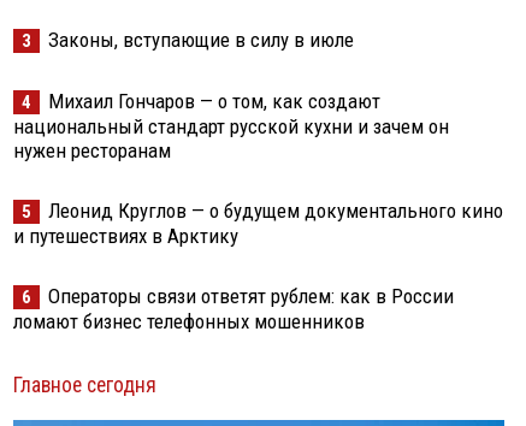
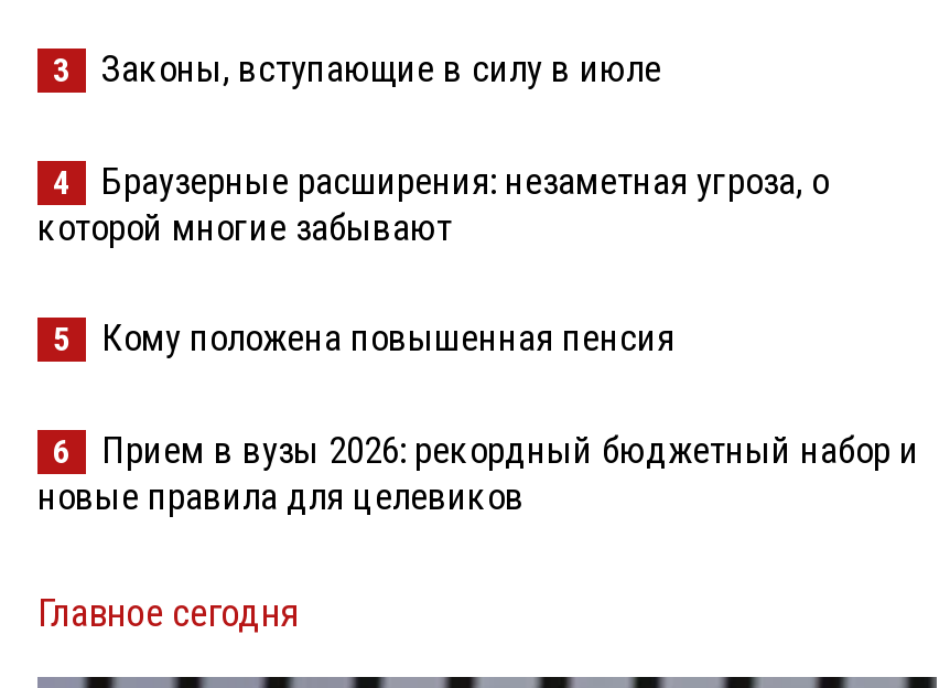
[13,89,449,162] Михаил Гончаров — о том, как создают | национальный стандарт русской кухни и зачем он | нужен ресторанам -> [37,158,829,248] Браузерные расширения: незаметная угроза, о | которой многие забывают
[13,198,503,247] Леонид Круглов — о будущем документального кино | и путешествиях в Арктику -> [101,314,674,359] Кому положена повышенная пенсия
[13,284,454,333] Операторы связи ответят рублем: как в России | ломают бизнес телефонных мошенников -> [37,427,919,517] Прием в вузы 2026: рекордный бюджетный набор и | новые правила для целевиков

